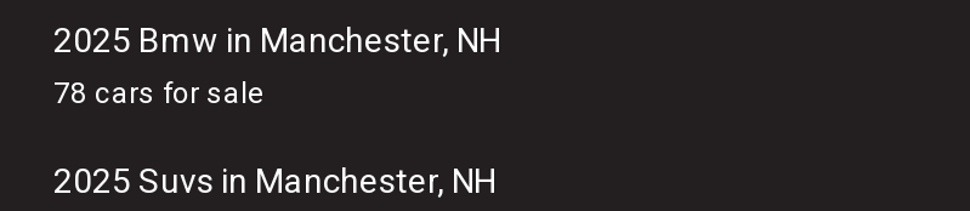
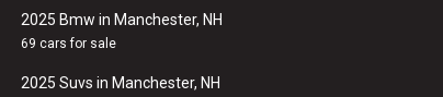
[53,76,265,110] 78 cars for sale -> [21,36,116,51] 69 cars for sale

